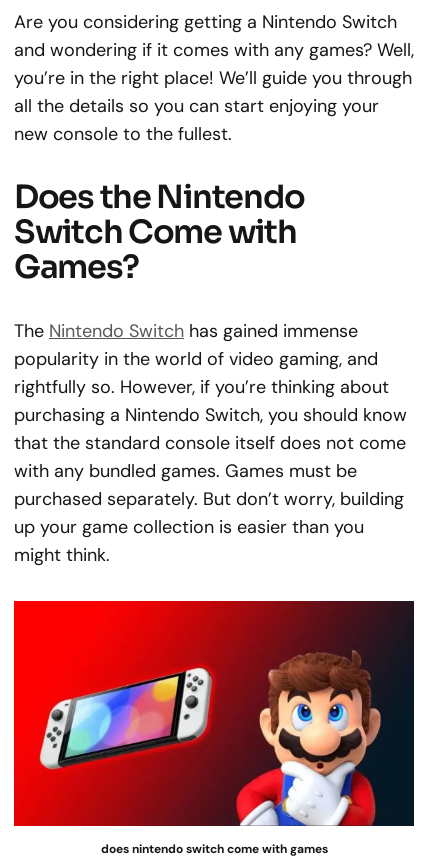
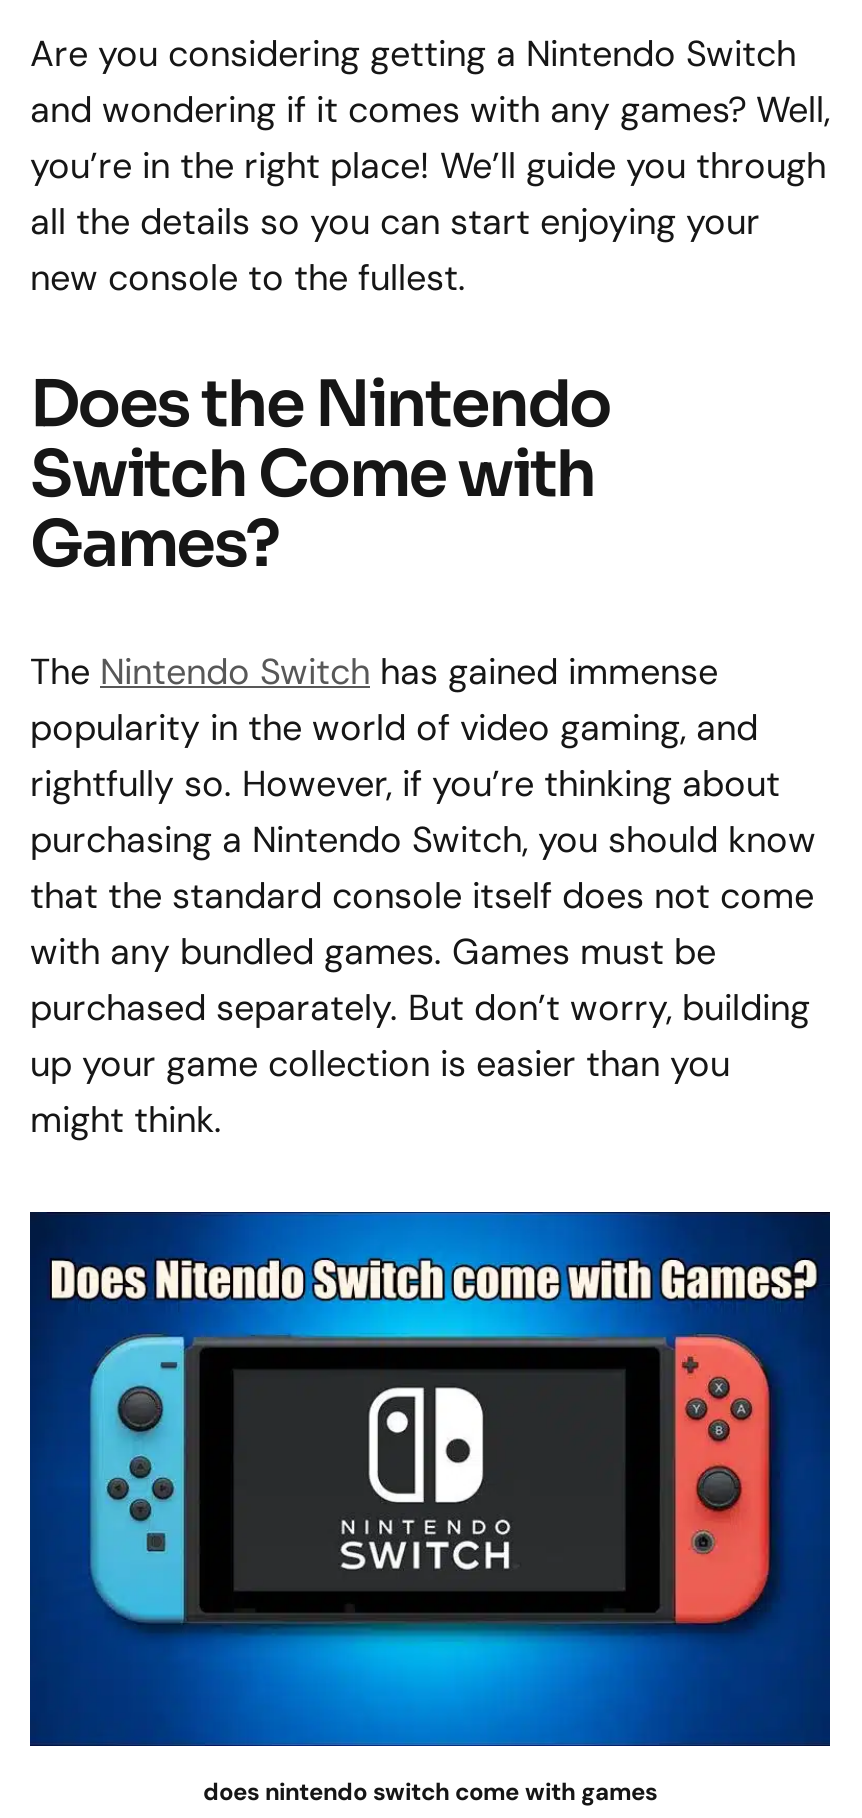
[13,600,414,827] [image] -> [28,1208,830,1748] [image]

